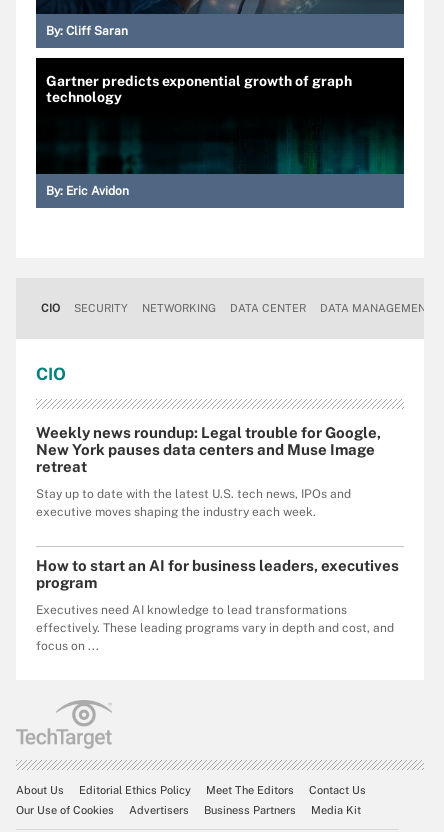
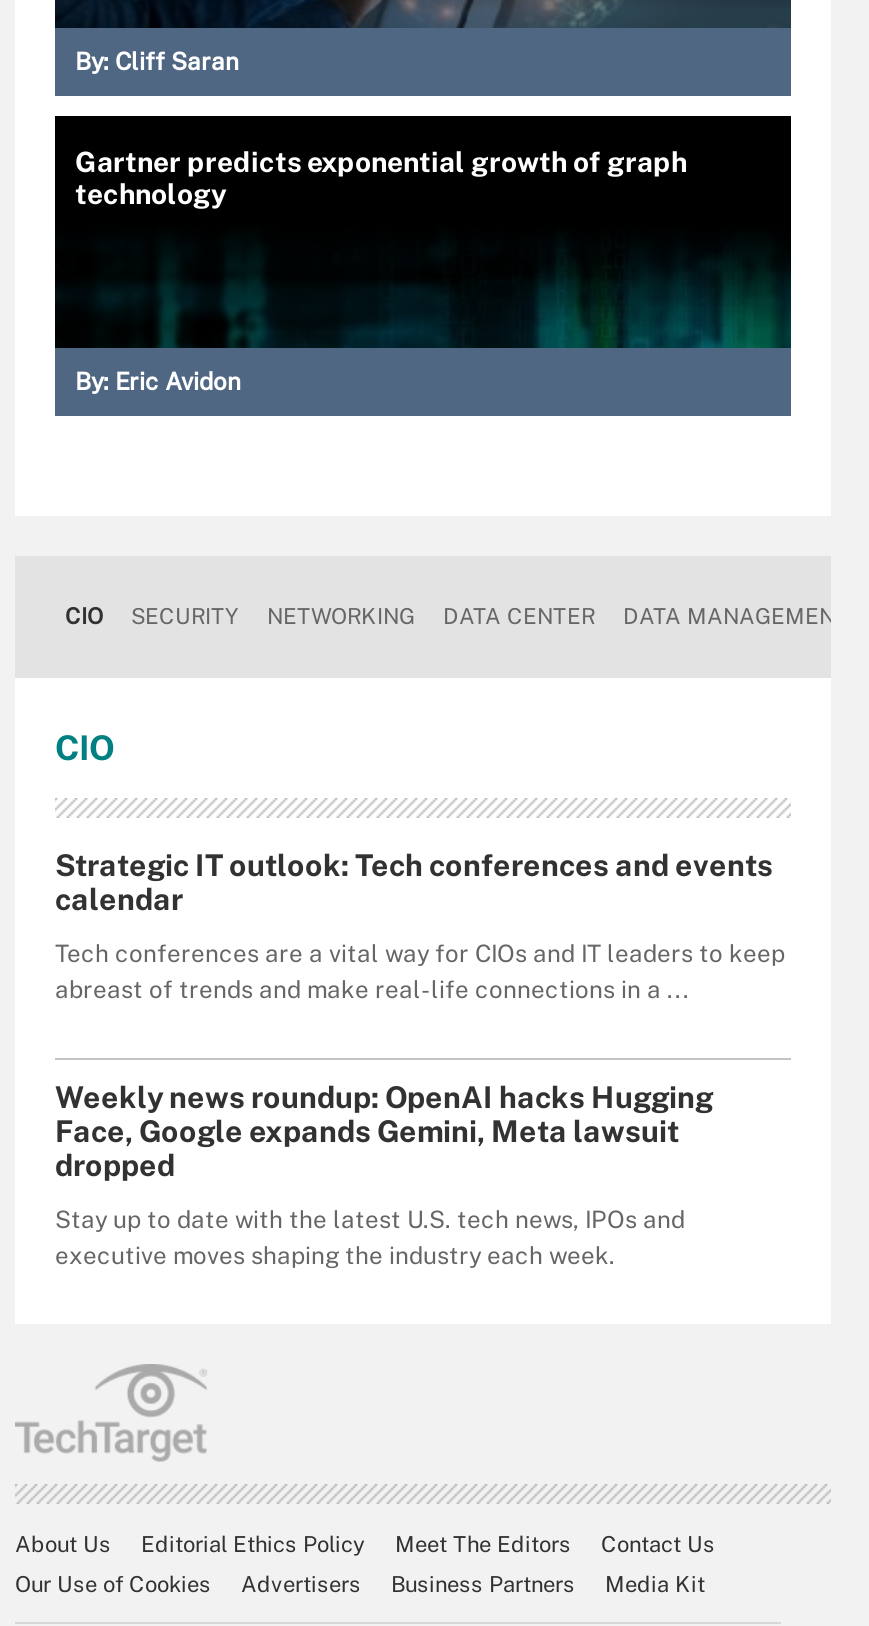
[36,424,381,475] Weekly news roundup: Legal trouble for Google, | New York pauses data centers and Muse Image | retreat -> [55,848,785,1182] Strategic IT outlook: Tech conferences and events | calendar | Tech conferences are a vital way for CIOs and IT leaders to keep | abreast of trends and make real-life connections in a ... | Weekly news roundup: OpenAI hacks Hugging | Face, Google expands Gemini, Meta lawsuit | dropped
moved [36,487,351,519] -> [55,1206,685,1270]: Stay up to date with the latest U.S. tech news, IPOs and | executive moves shaping the industry each week.
[36,557,399,653] How to start an AI for business leaders, executives | program | Executives need AI knowledge to lead transformations | effectively. These leading programs vary in depth and cost, and | focus on ... -> none

